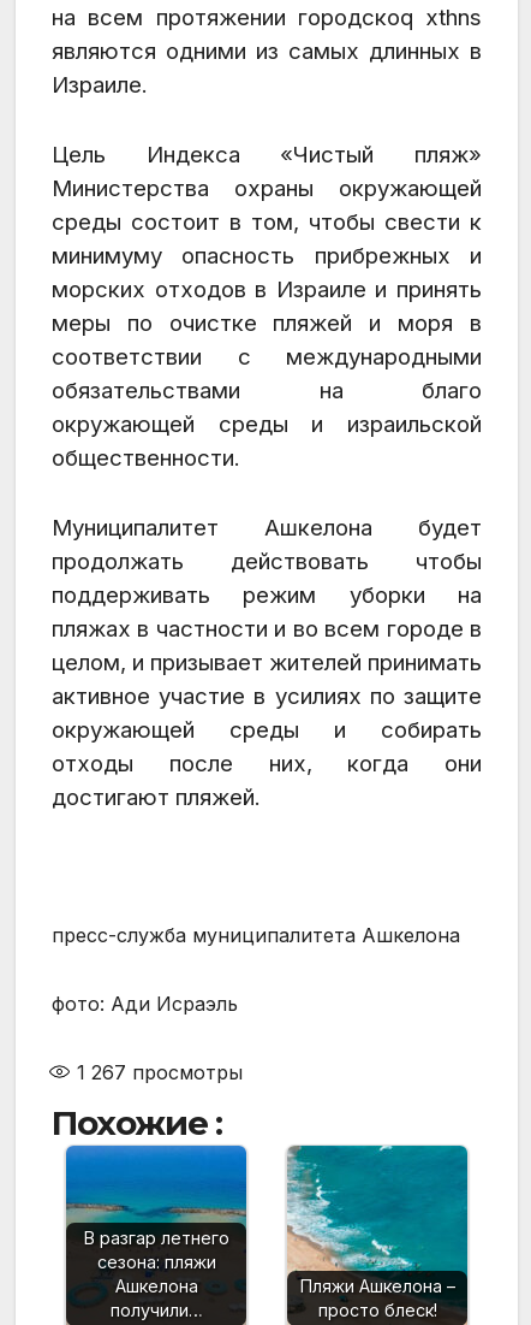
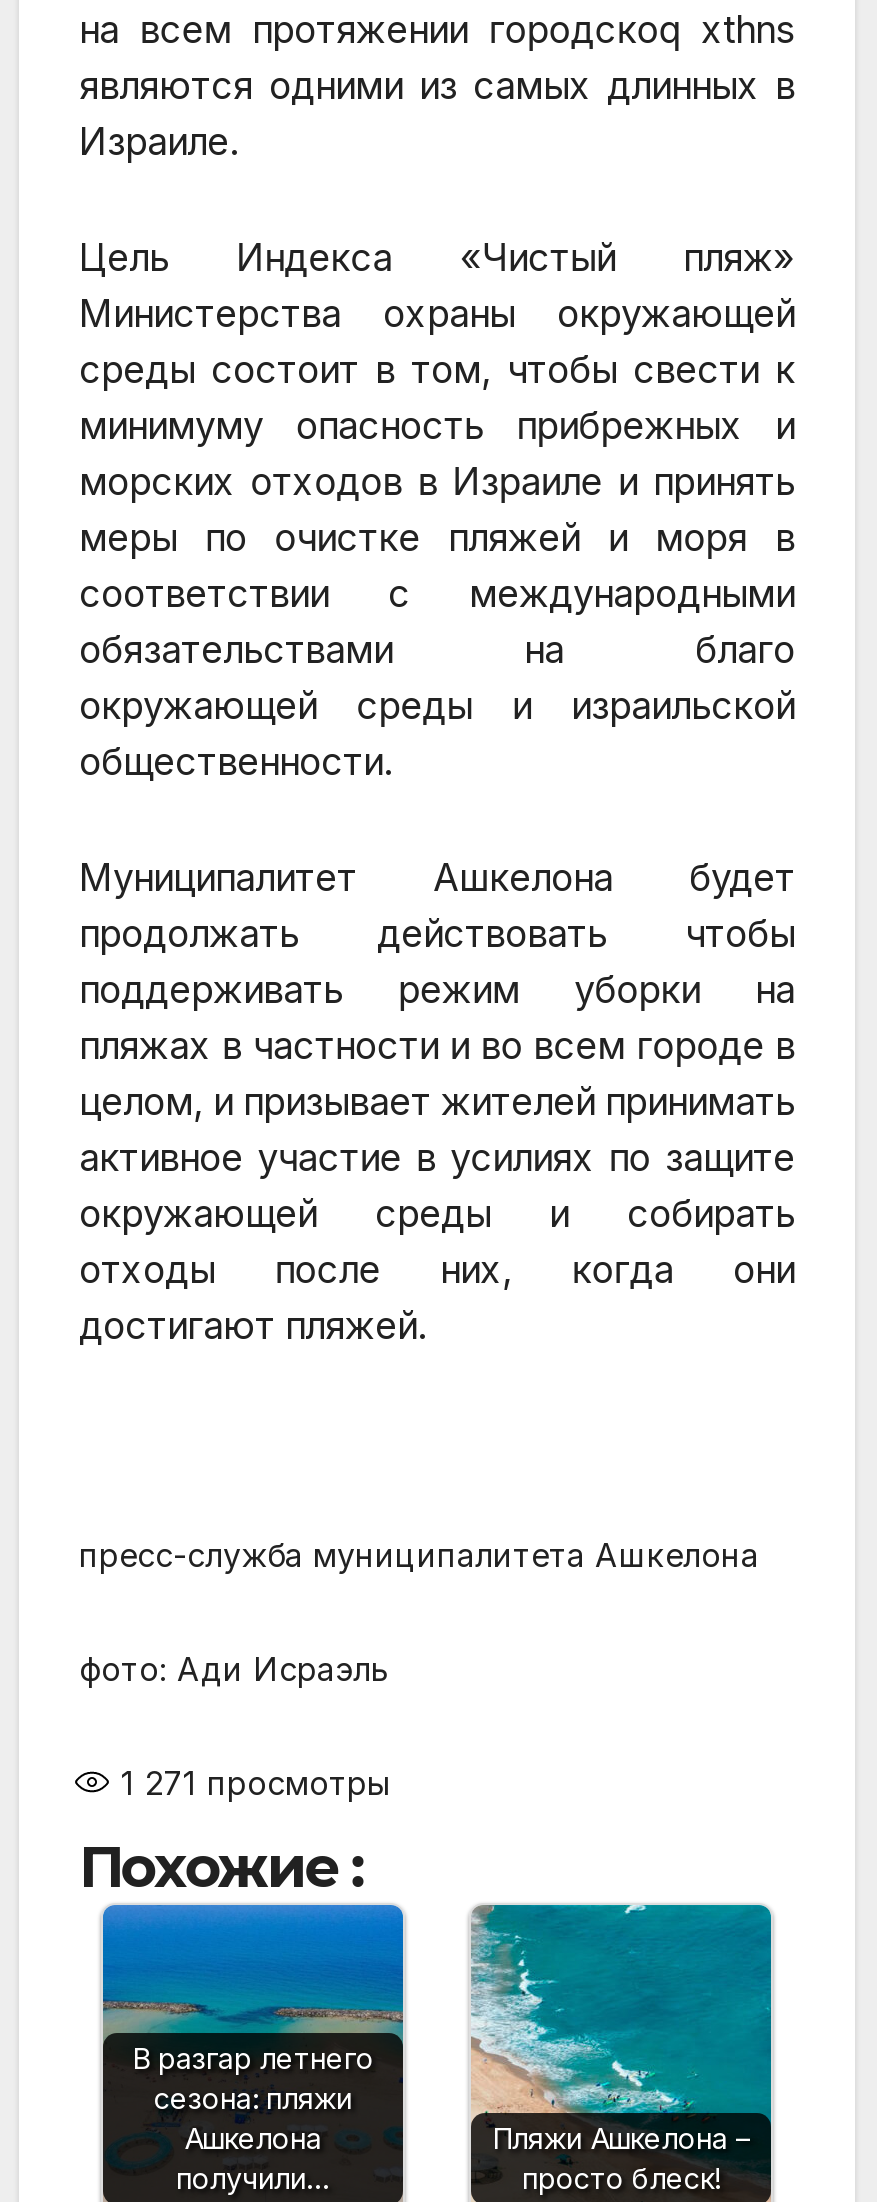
[77,1060,243,1084] 1 267 просмотры -> [121,1762,391,1802] 1 271 просмотры

